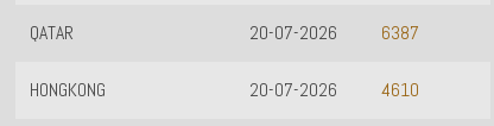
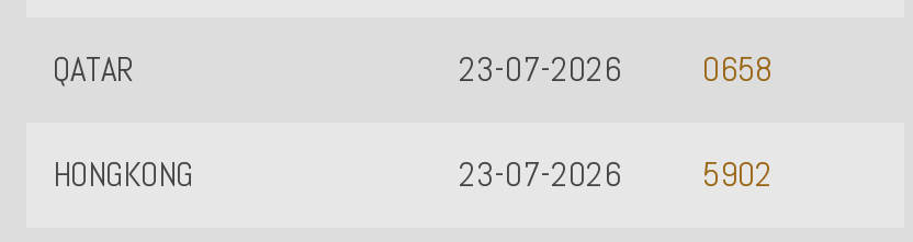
[249,21,337,45] 20-07-2026 -> [459,48,621,92] 23-07-2026
[381,22,419,46] 6387 -> [702,49,773,93] 0658
[249,78,337,102] 20-07-2026 -> [459,153,621,197] 23-07-2026
[381,79,419,103] 4610 -> [702,154,773,198] 5902

